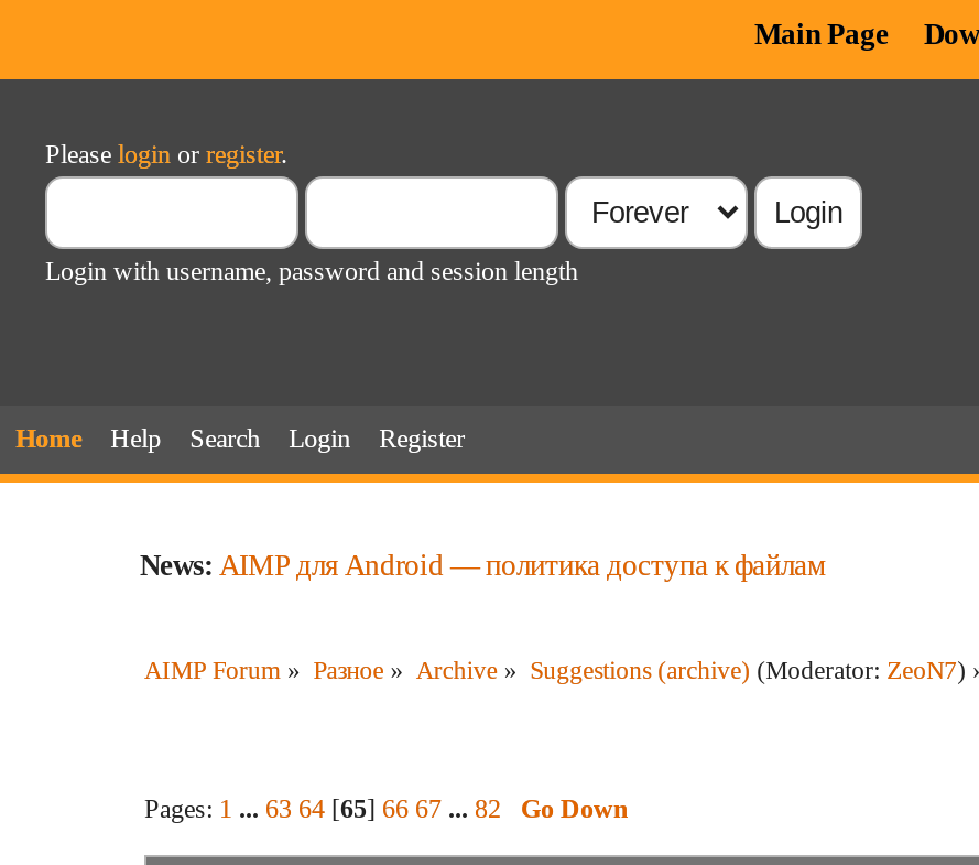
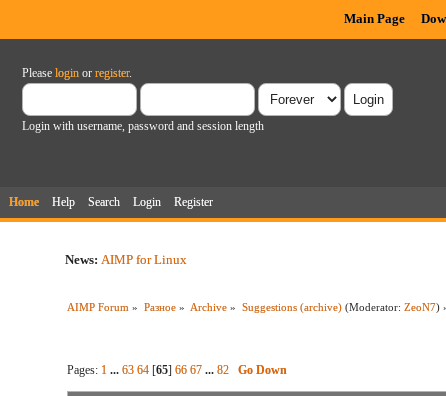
[140,549,825,582] News: AIMP для Android — политика доступа к файлам -> [65,252,187,267] News: AIMP for Linux

